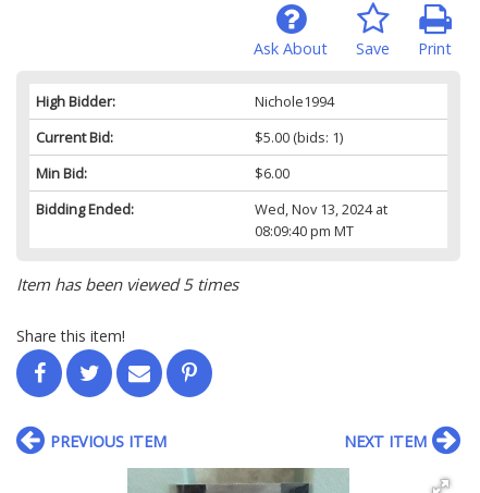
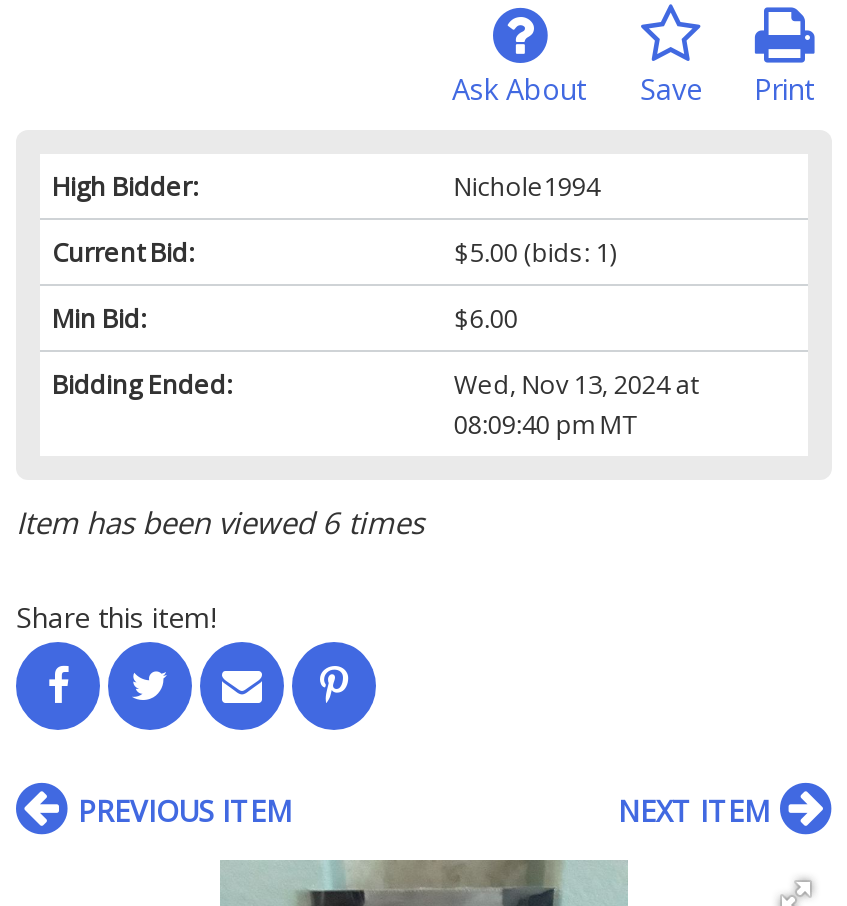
[16,273,238,295] Item has been viewed 5 times -> [16,501,424,541] Item has been viewed 6 times

